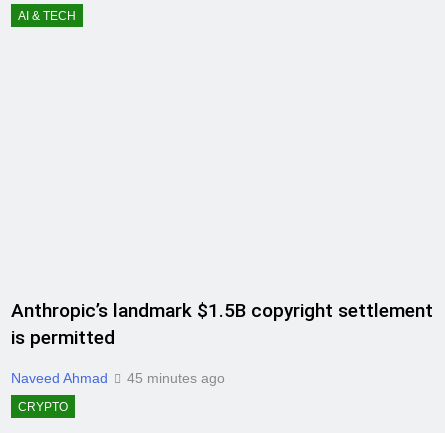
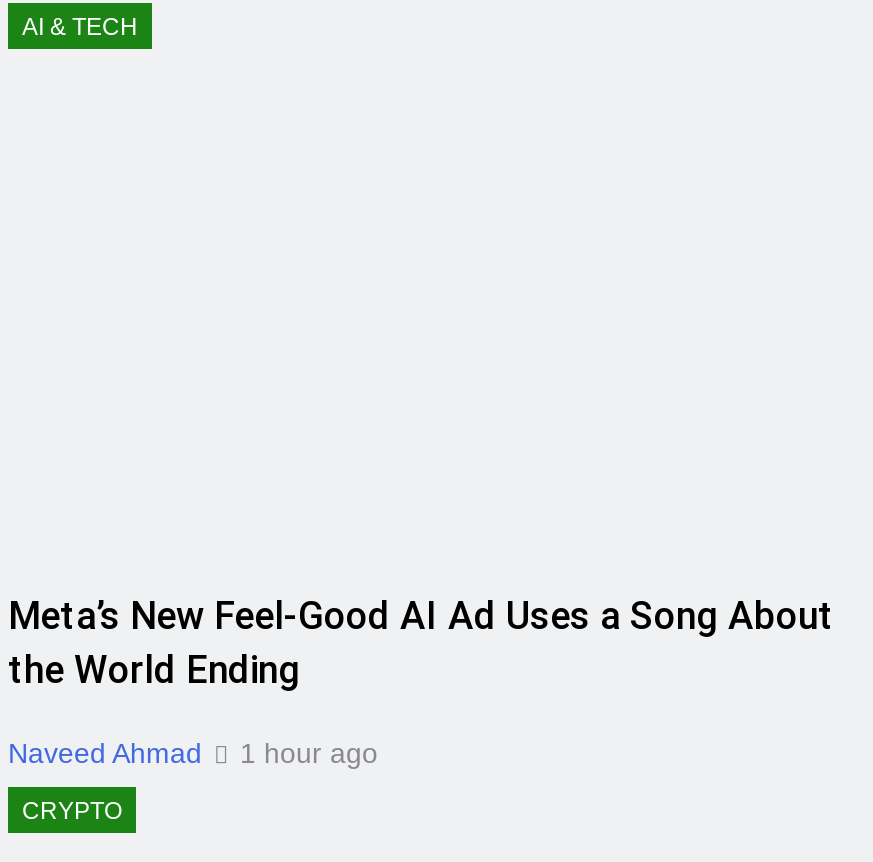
[11,299,433,349] Anthropic’s landmark $1.5B copyright settlement | is permitted -> [8,593,834,693] Meta’s New Feel-Good AI Ad Uses a Song About | the World Ending
[11,370,225,386] Naveed Ahmad 45 minutes ago -> [8,737,378,769] Naveed Ahmad 1 hour ago

